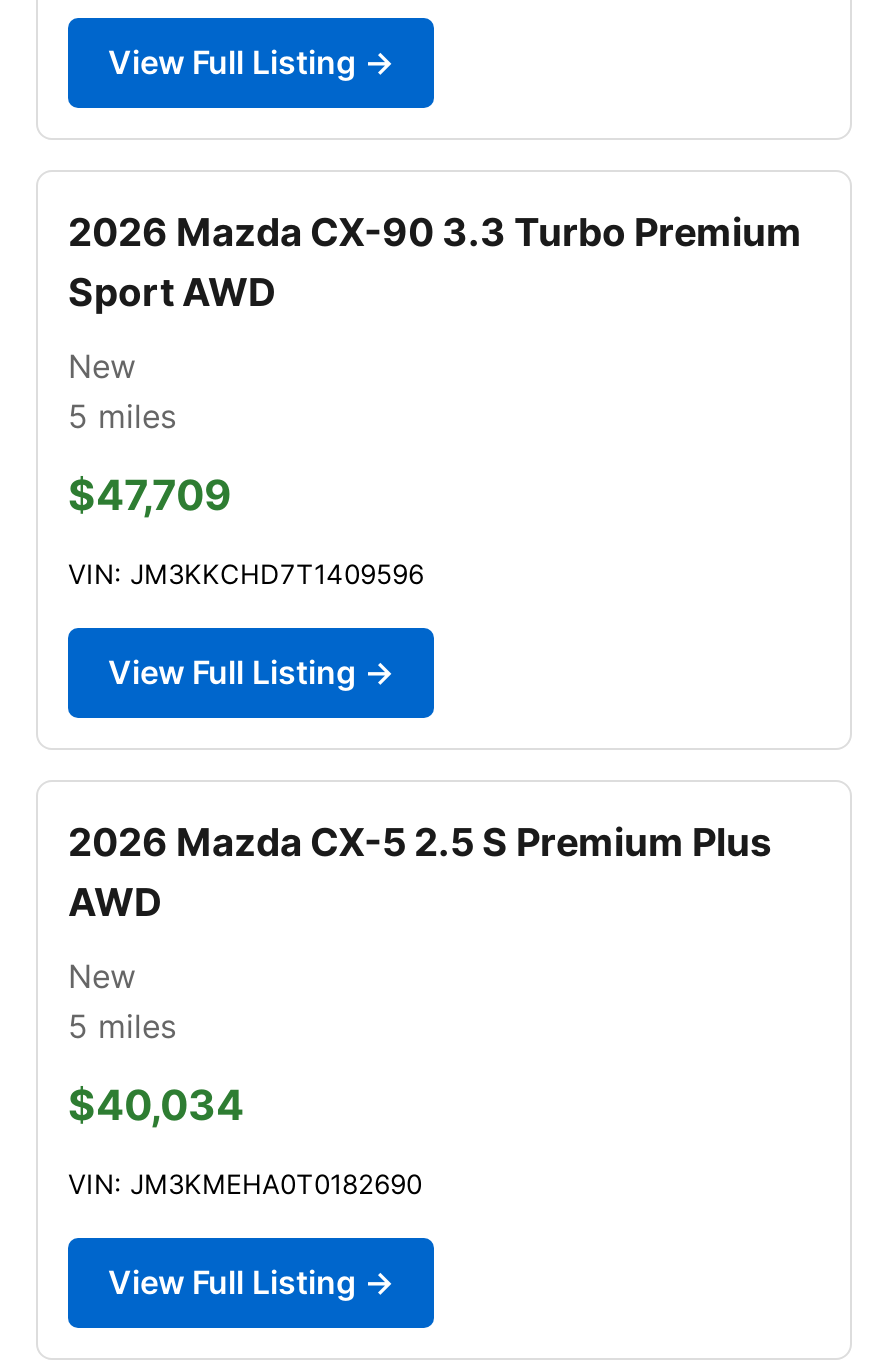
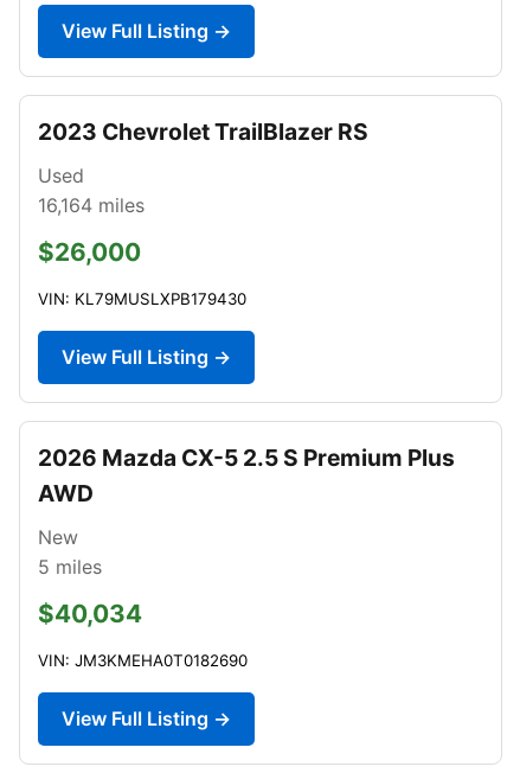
[68,208,802,316] 2026 Mazda CX-90 3.3 Turbo Premium | Sport AWD -> [38,117,368,146] 2023 Chevrolet TrailBlazer RS
[68,346,176,436] New | 5 miles -> [38,163,145,217] Used | 16,164 miles
[68,470,232,520] $47,709 -> [38,237,141,267] $26,000
[68,558,424,590] VIN: JM3KKCHD7T1409596 -> [38,289,246,308] VIN: KL79MUSLXPB179430

